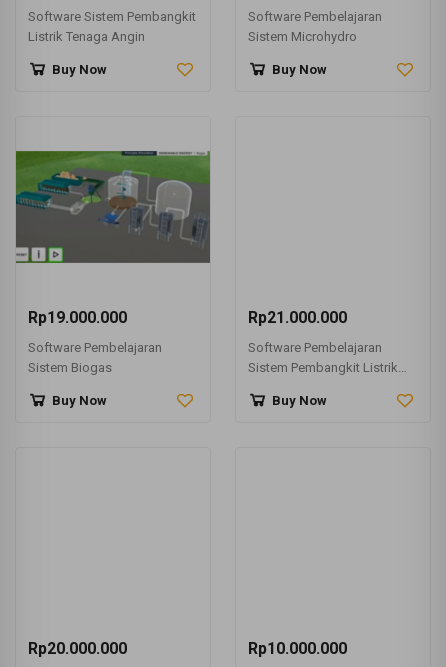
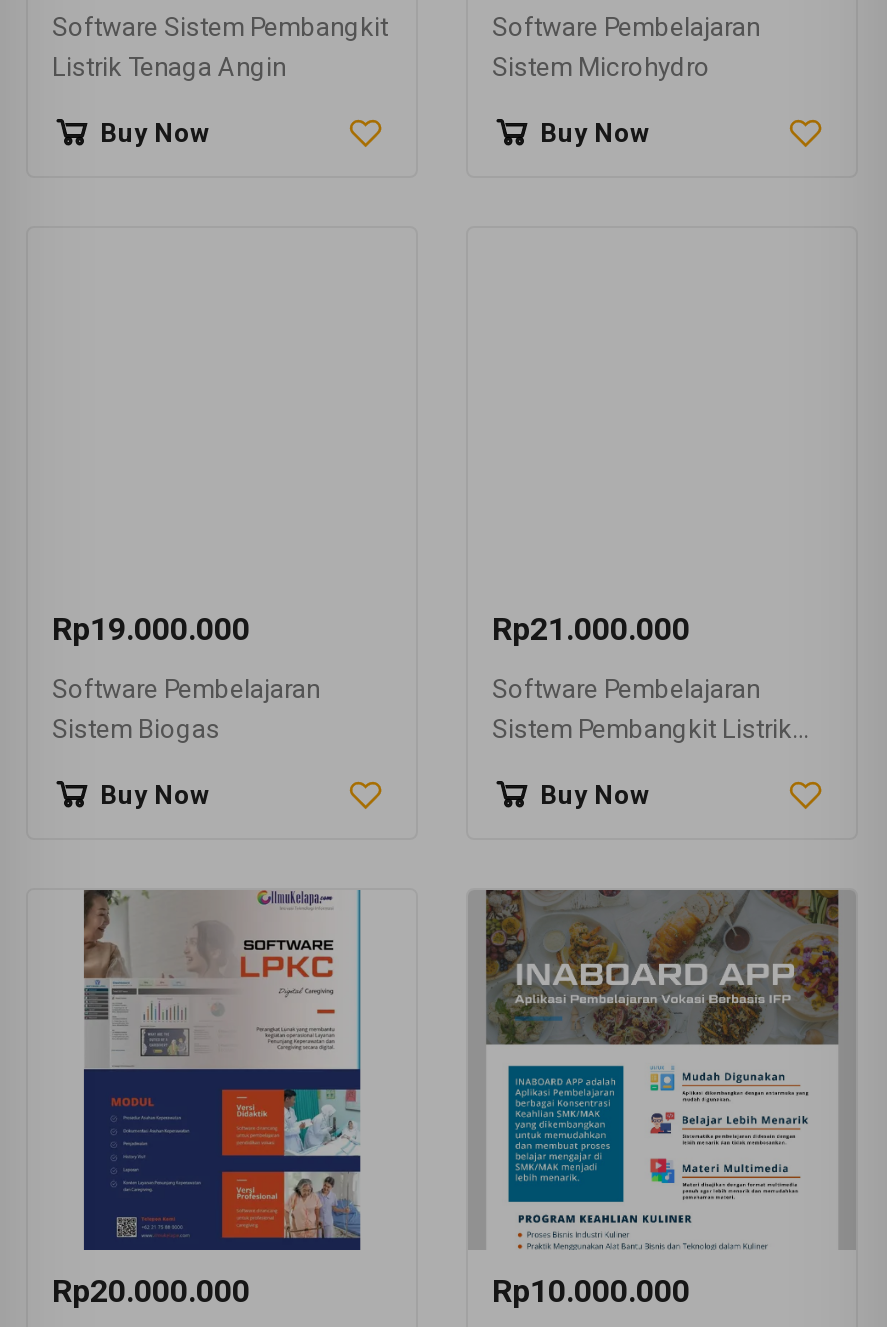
[15,150,211,264] [image] -> none
none -> [82,888,362,1252] [image]
none -> [468,888,854,1250] [image]

